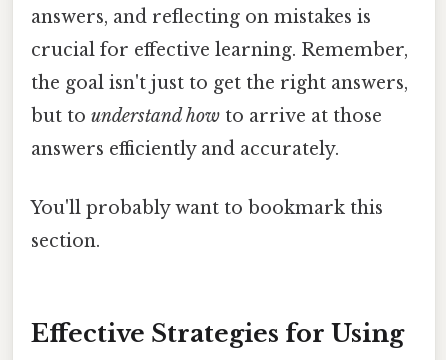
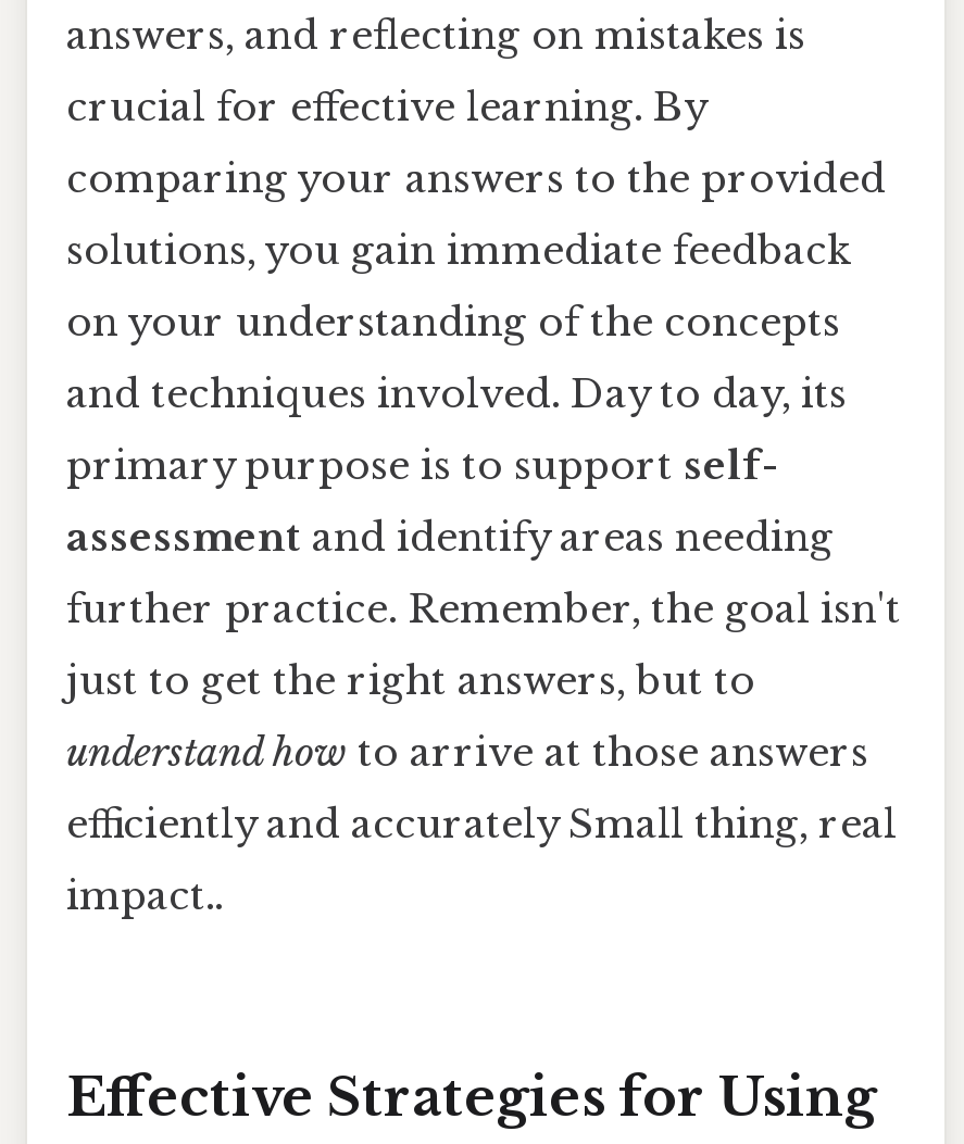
[31,39,408,252] crucial for effective learning. Remember, | the goal isn't just to get the right answers, | but to understand how to arrive at those | answers efficiently and accurately. | You'll probably want to bookmark this | section. -> [66,84,901,921] crucial for effective learning. By | comparing your answers to the provided | solutions, you gain immediate feedback | on your understanding of the concepts | and techniques involved. Day to day, its | primary purpose is to support self- | assessment and identify areas needing | further practice. Remember, the goal isn't | just to get the right answers, but to | understand how to arrive at those answers | efficiently and accurately Small thing, real | impact..

